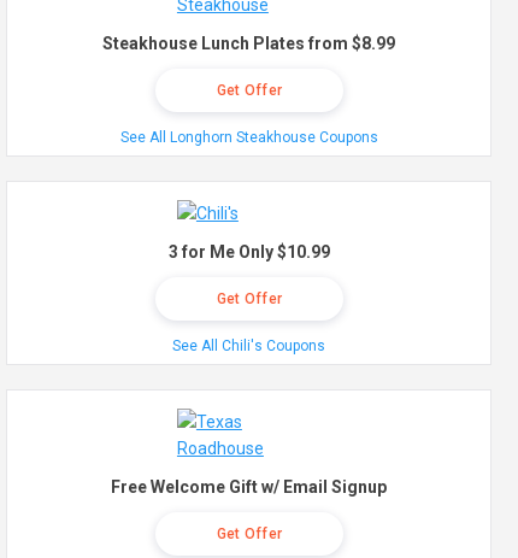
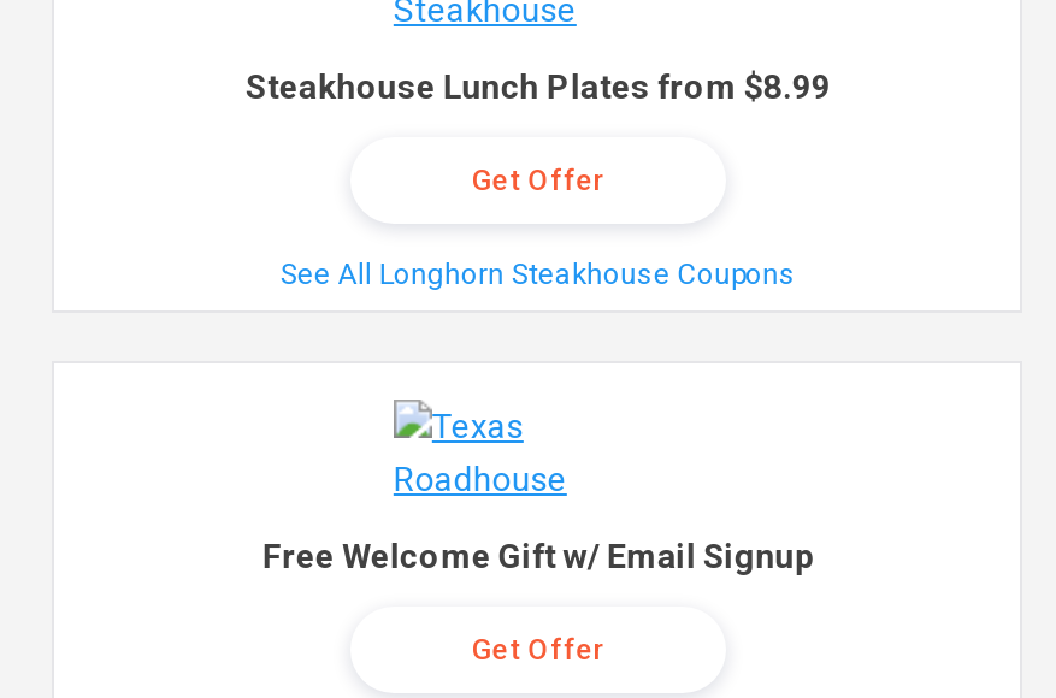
[169,242,330,355] 3 for Me Only $10.99 | Get Offer | See All Chili's Coupons -> none

